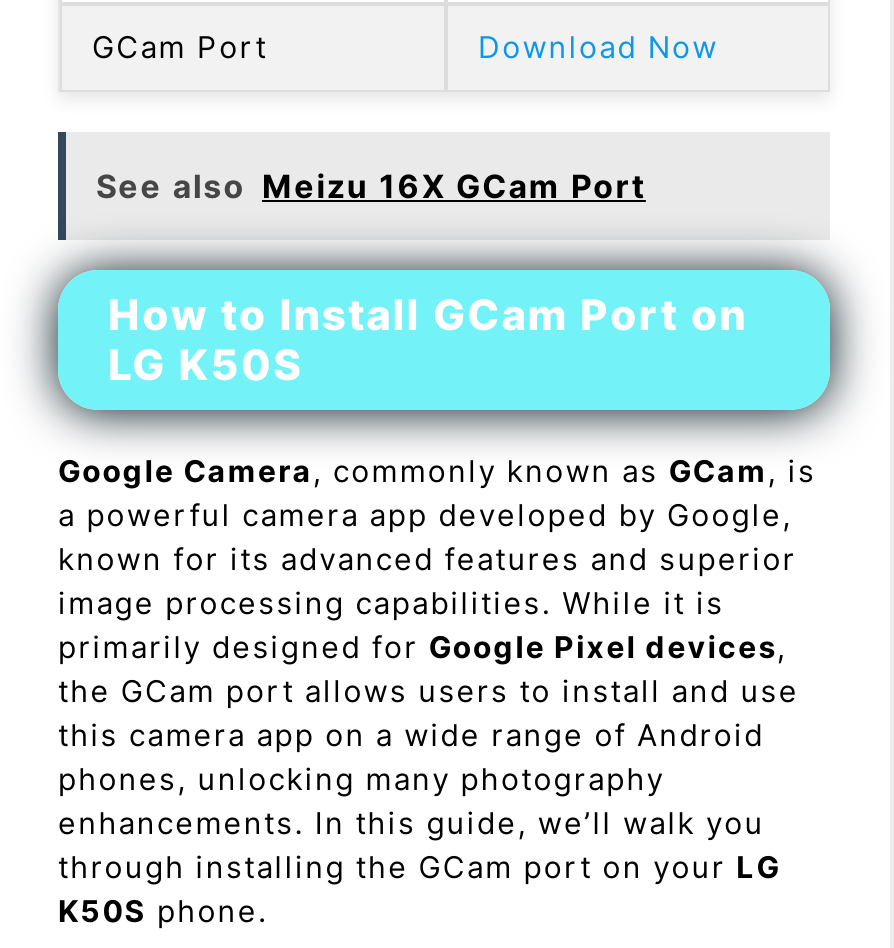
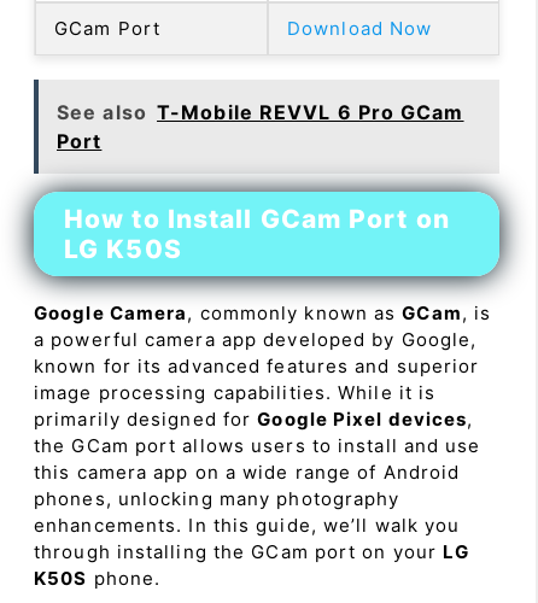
[96,165,646,205] See also Meizu 16X GCam Port -> [57,99,464,153] See also T-Mobile REVVL 6 Pro GCam | Port

